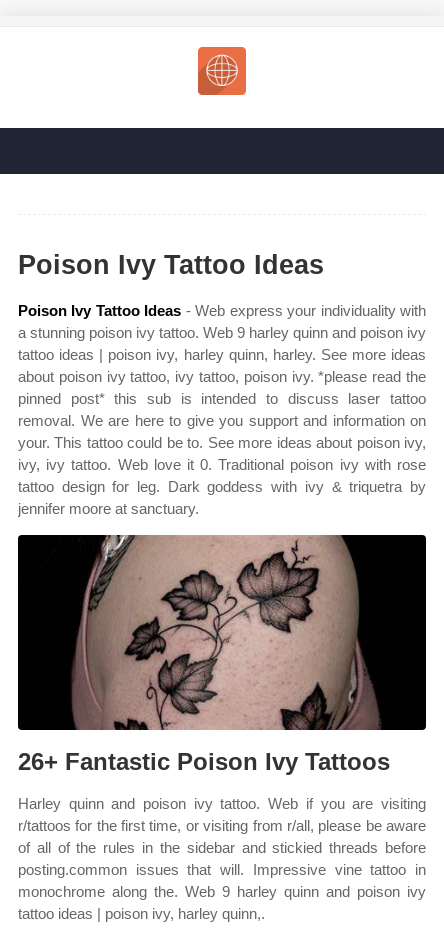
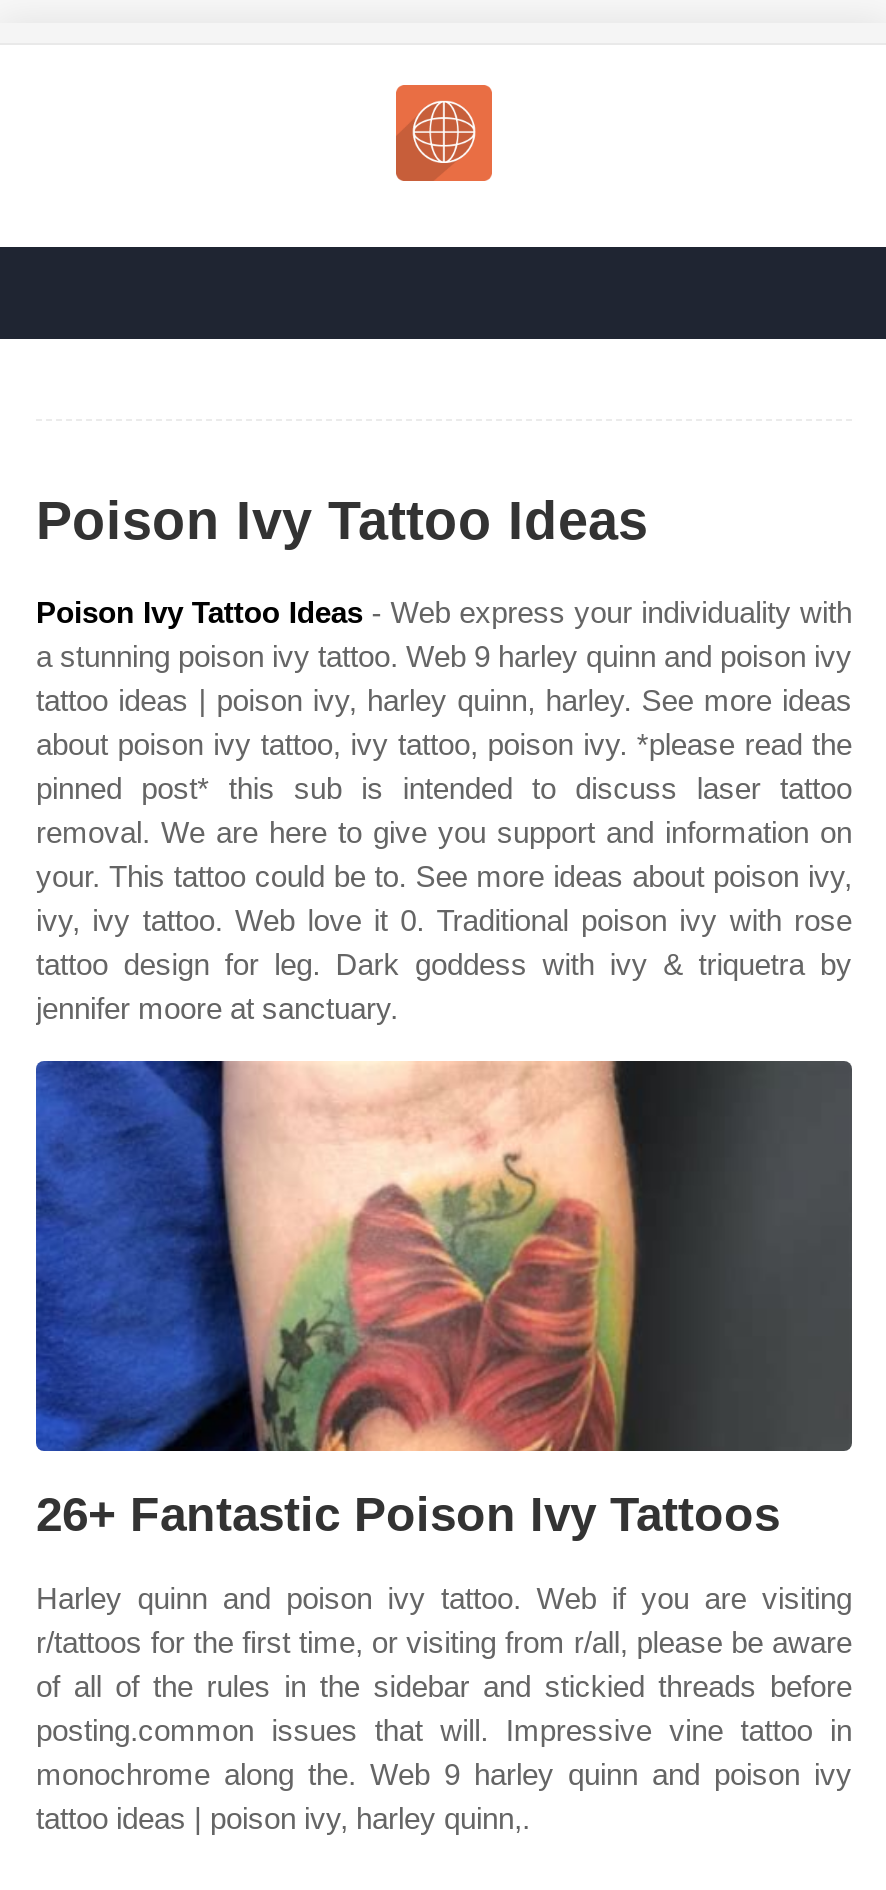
[17,534,425,731] [image] -> [34,1059,852,1453] [image]

